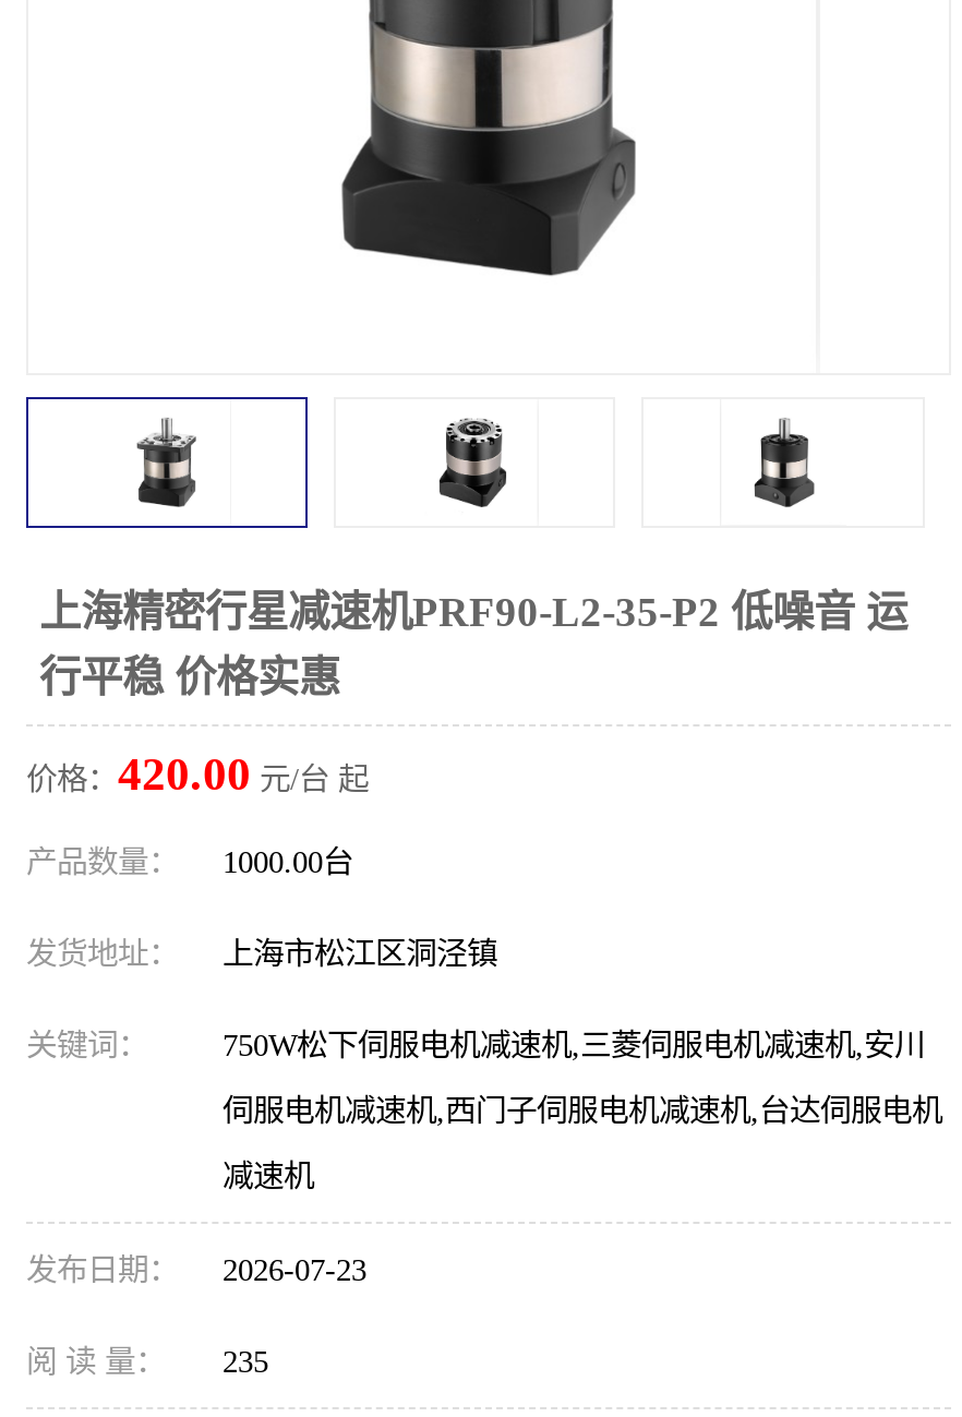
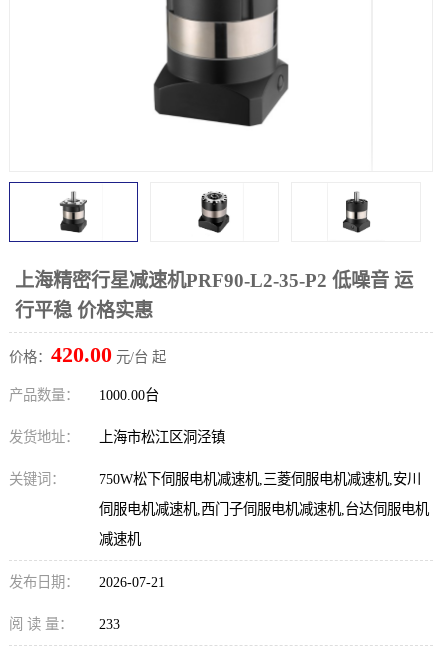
[26,1252,366,1287] 发布日期： 2026-07-23 -> [9,574,165,590] 发布日期： 2026-07-21
[26,1344,268,1379] 阅 读 量： 235 -> [9,616,120,632] 阅 读 量： 233

